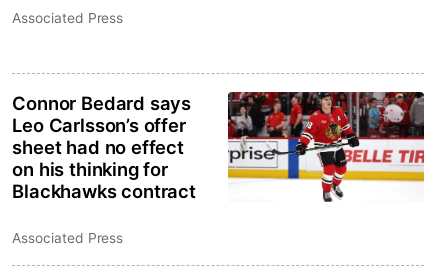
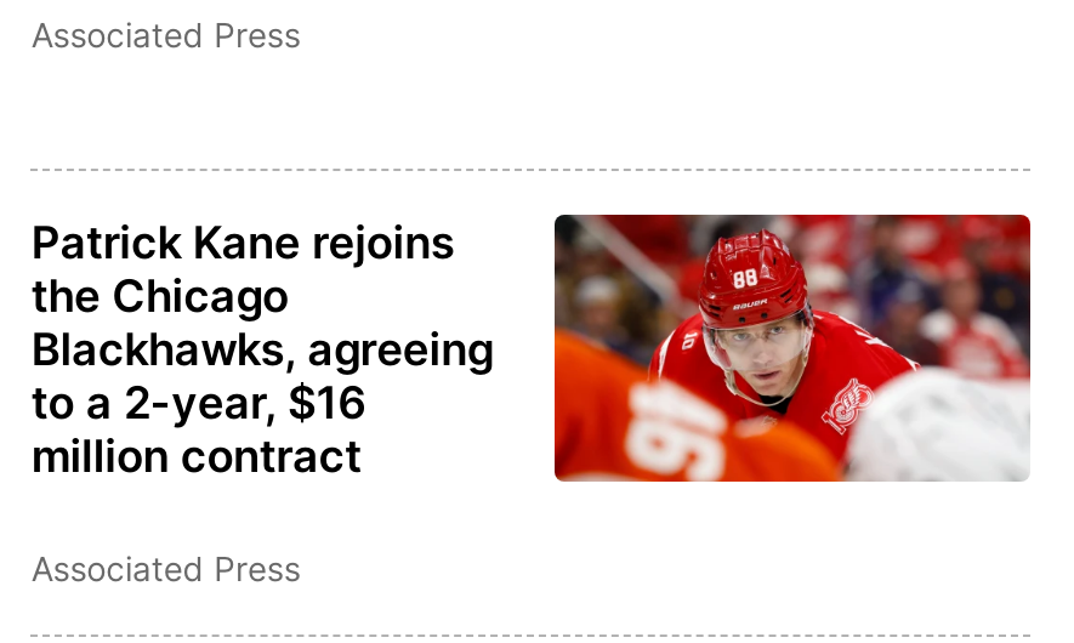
[12,91,425,203] [image] | Connor Bedard says | Leo Carlsson’s offer | sheet had no effect | on his thinking for | Blackhawks contract -> [31,212,1033,484] [image] | Patrick Kane rejoins | the Chicago | Blackhawks, agreeing | to a 2-year, $16 | million contract

